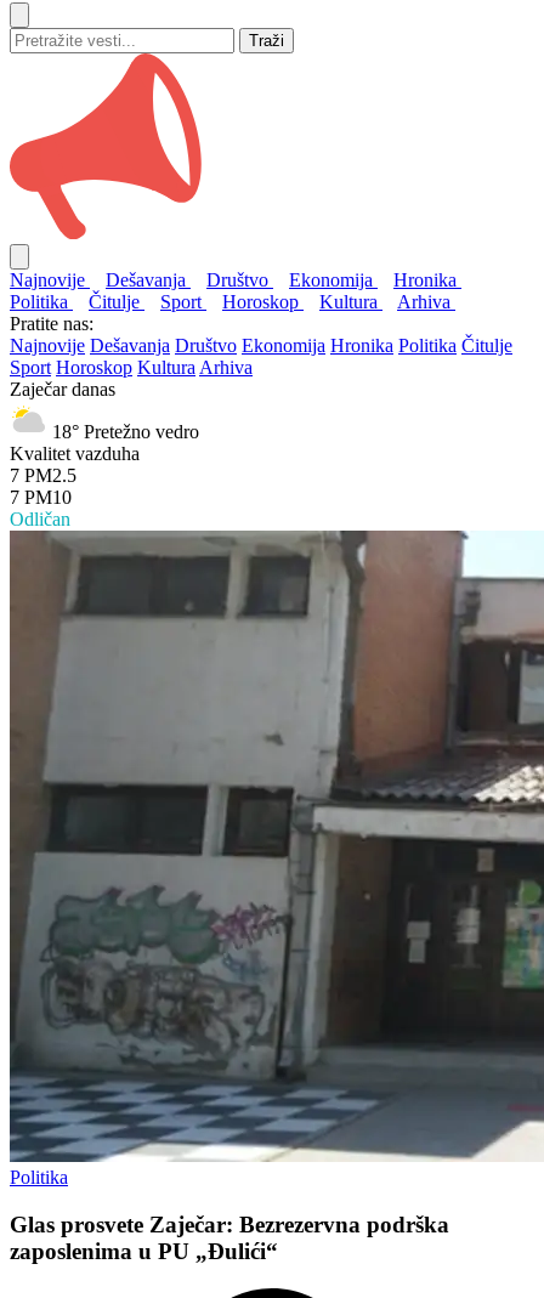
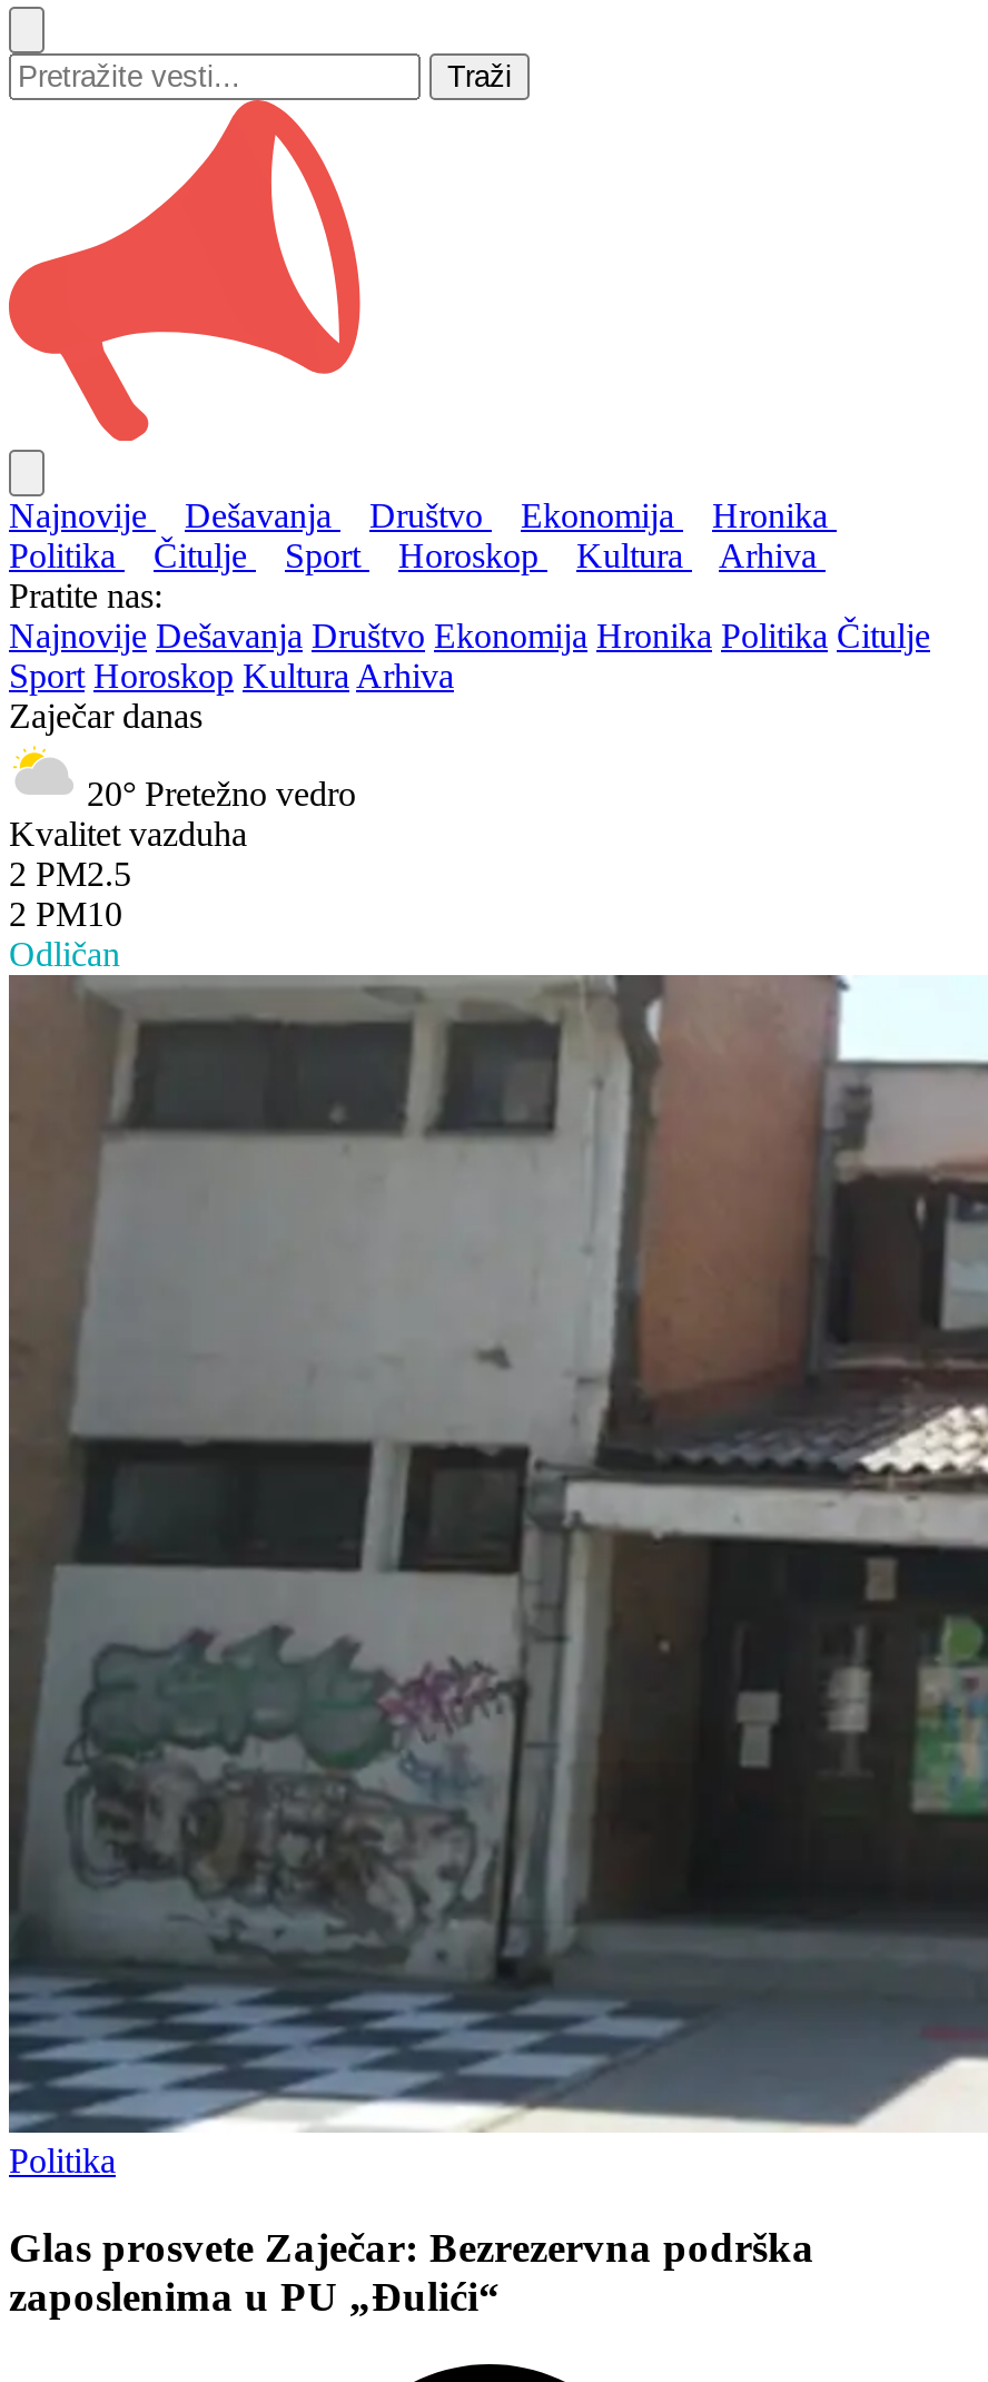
[52,422,199,442] 18° Pretežno vedro -> [87,775,356,813] 20° Pretežno vedro
[10,465,76,486] 7 PM2.5 -> [9,855,131,893] 2 PM2.5
[10,487,72,508] 7 PM10 -> [9,895,122,933] 2 PM10

